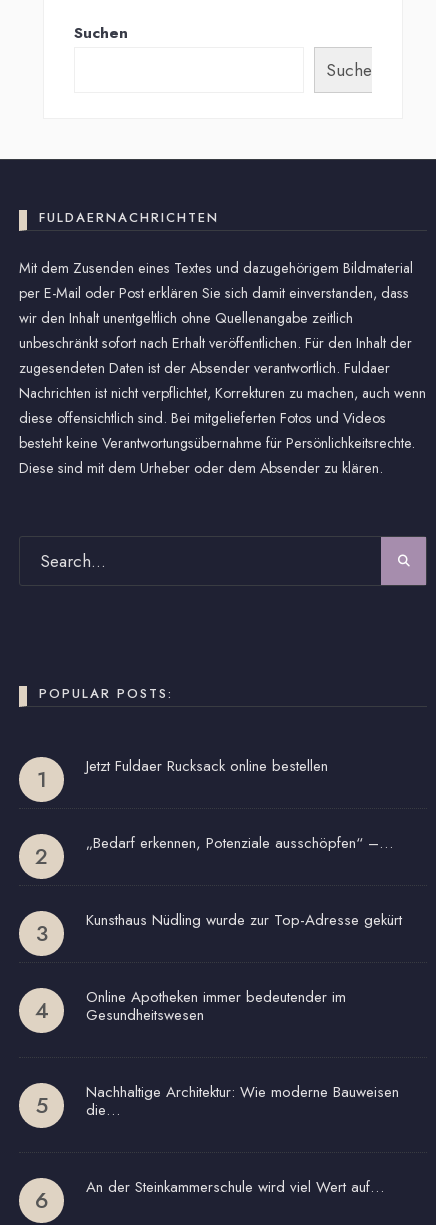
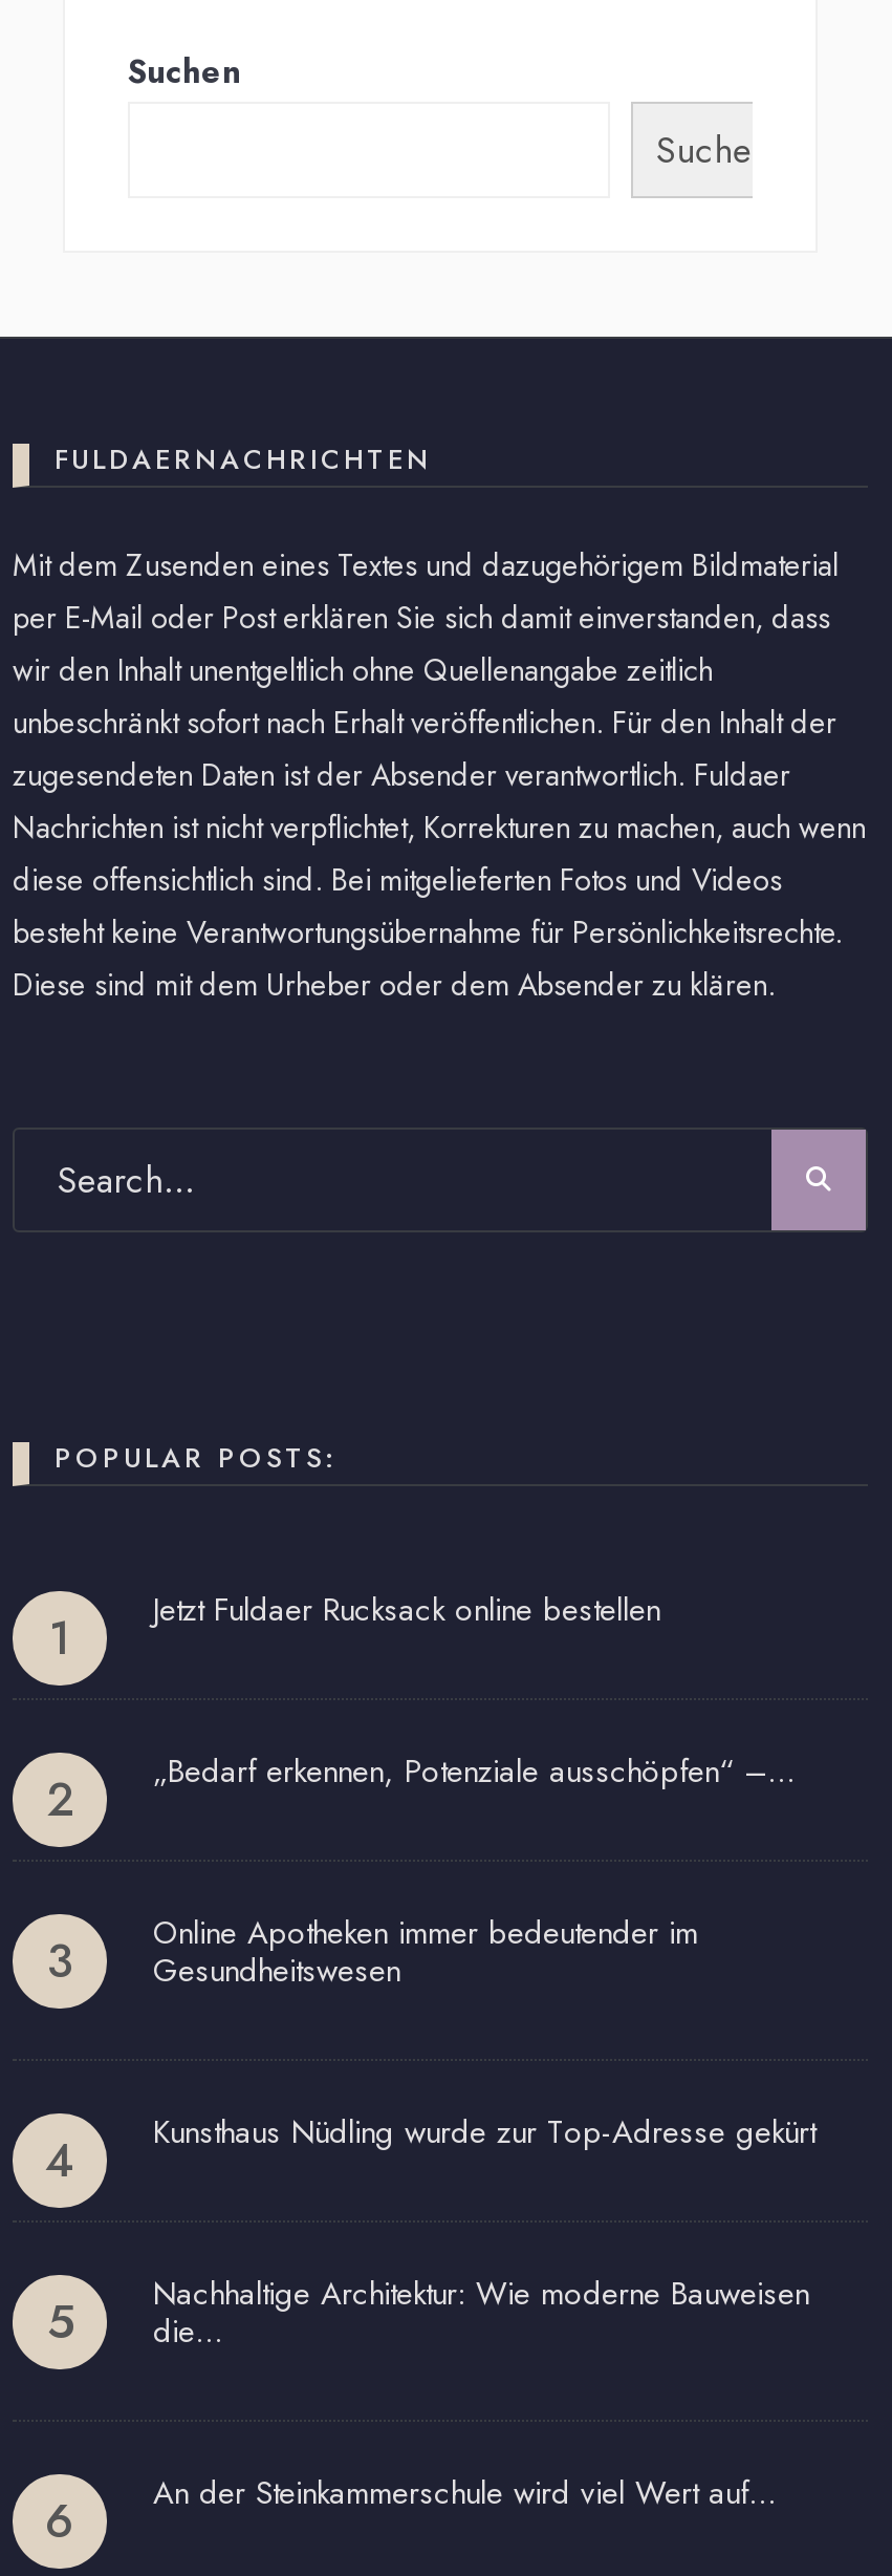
moved [86,909,402,931] -> [153,2109,815,2155]: Kunsthaus Nüdling wurde zur Top-Adresse gekürt
moved [86,986,346,1026] -> [153,1910,698,1993]: Online Apotheken immer bedeutender im | Gesundheitswesen

